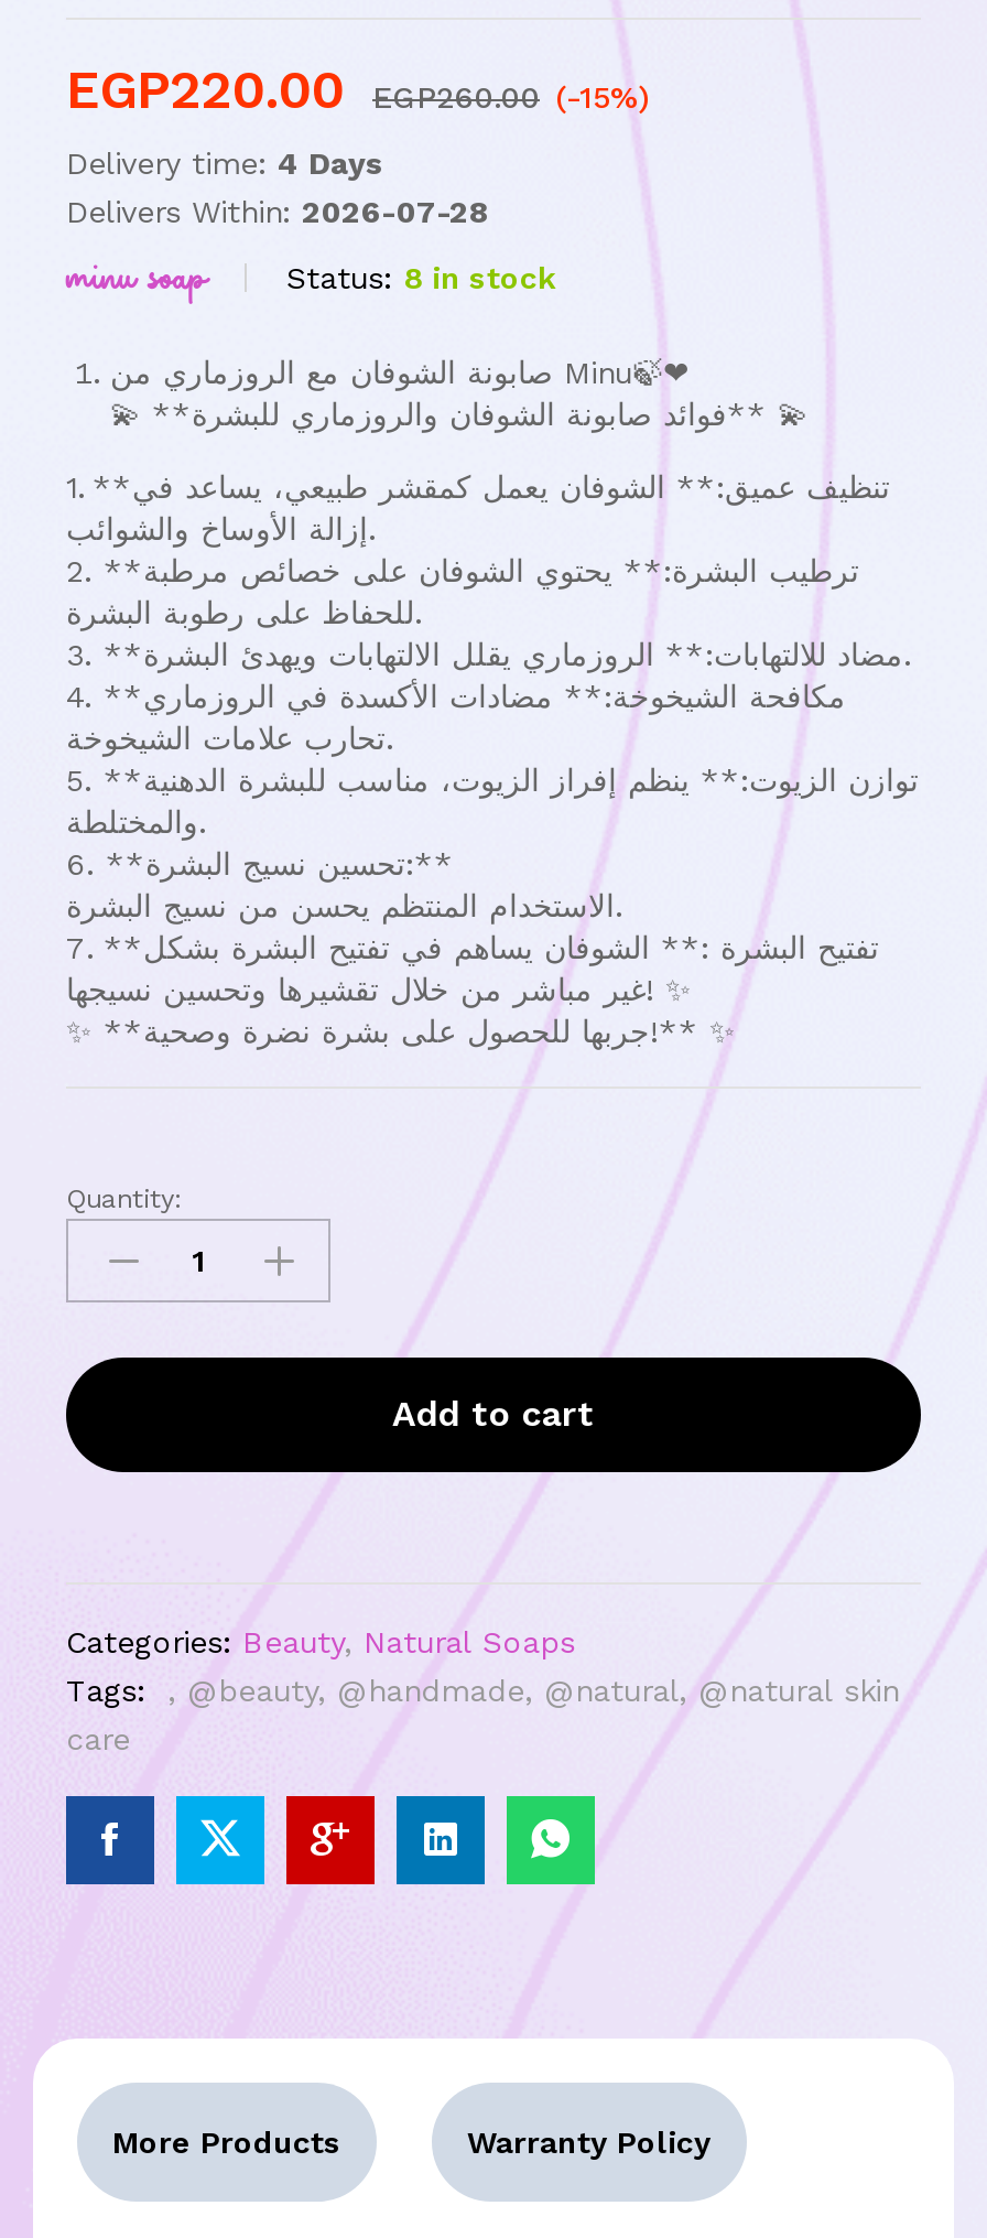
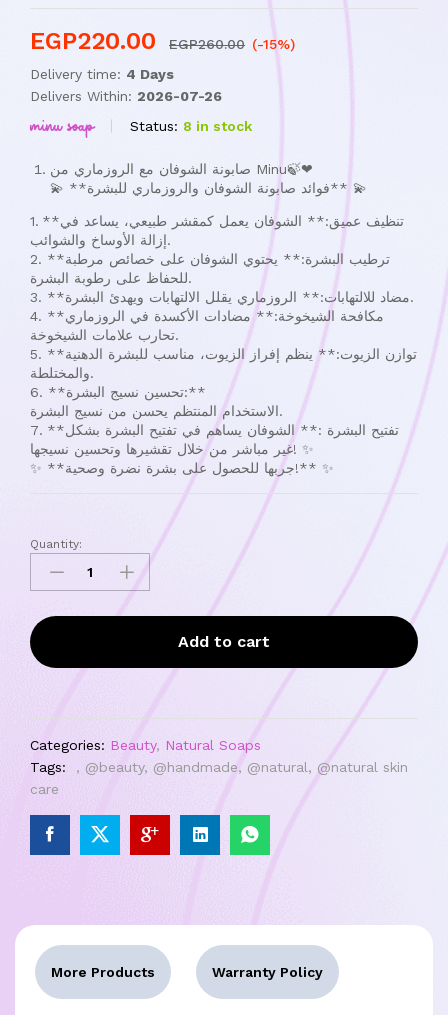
[66,194,489,229] Delivers Within: 2026-07-28 -> [30,88,222,104] Delivers Within: 2026-07-26

